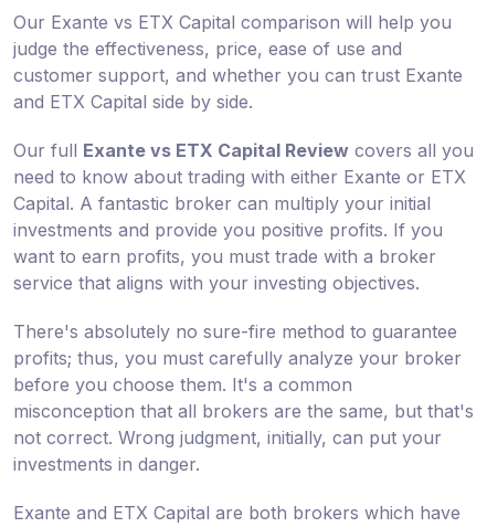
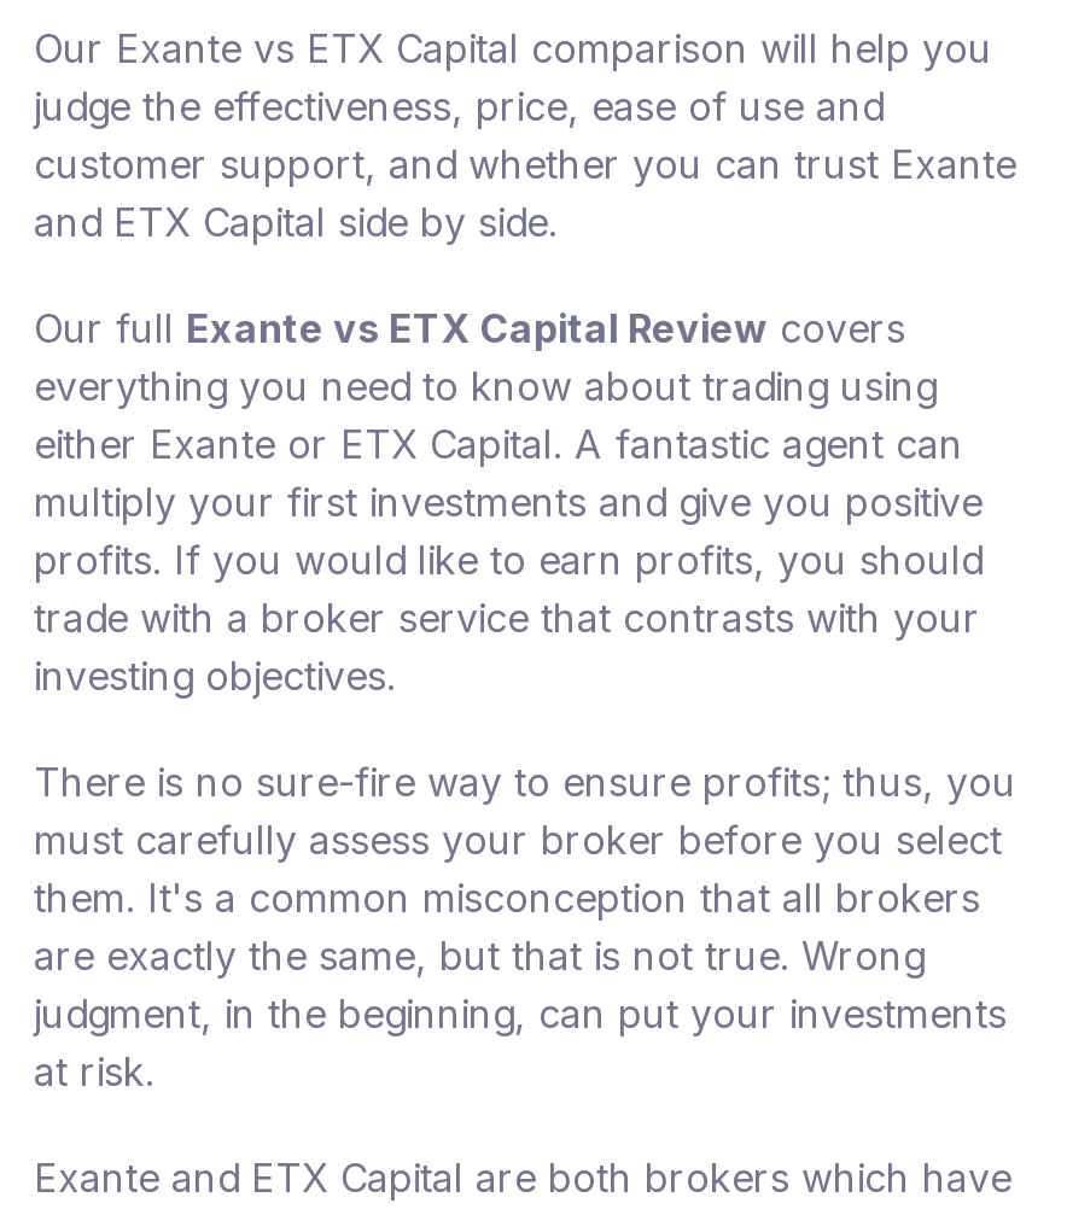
[13,140,474,294] Our full Exante vs ETX Capital Review covers all you | need to know about trading with either Exante or ETX | Capital. A fantastic broker can multiply your initial | investments and provide you positive profits. If you | want to earn profits, you must trade with a broker | service that aligns with your investing objectives. -> [34,305,983,701] Our full Exante vs ETX Capital Review covers | everything you need to know about trading using | either Exante or ETX Capital. A fantastic agent can | multiply your first investments and give you positive | profits. If you would like to earn profits, you should | trade with a broker service that contrasts with your | investing objectives.
[13,321,474,475] There's absolutely no sure-fire method to guarantee | profits; thus, you must carefully analyze your broker | before you choose them. It's a common | misconception that all brokers are the same, but that's | not correct. Wrong judgment, initially, can put your | investments in danger. -> [34,758,1016,1096] There is no sure-fire way to ensure profits; thus, you | must carefully assess your broker before you select | them. It's a common misconception that all brokers | are exactly the same, but that is not true. Wrong | judgment, in the beginning, can put your investments | at risk.

